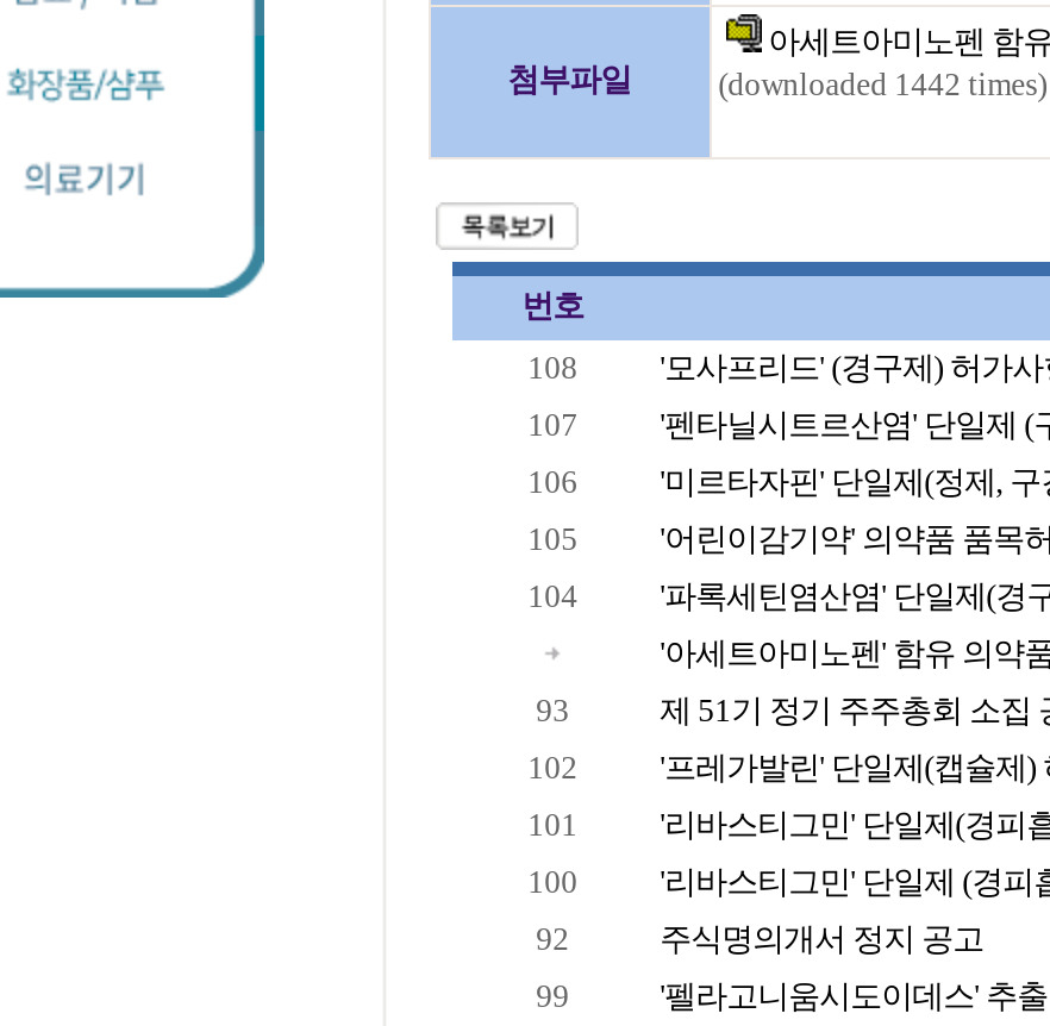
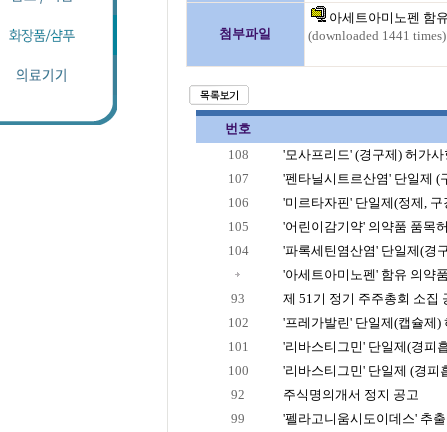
[718,67,1047,102] (downloaded 1442 times) -> [308,28,446,43] (downloaded 1441 times)

